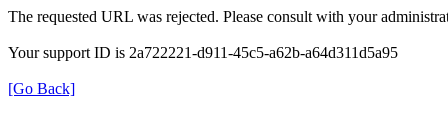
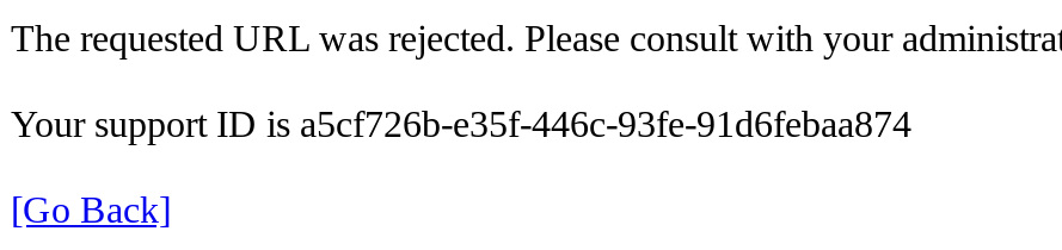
[8,44,398,61] Your support ID is 2a722221-d911-45c5-a62b-a64d311d5a95 -> [11,104,911,144] Your support ID is a5cf726b-e35f-446c-93fe-91d6febaa874

